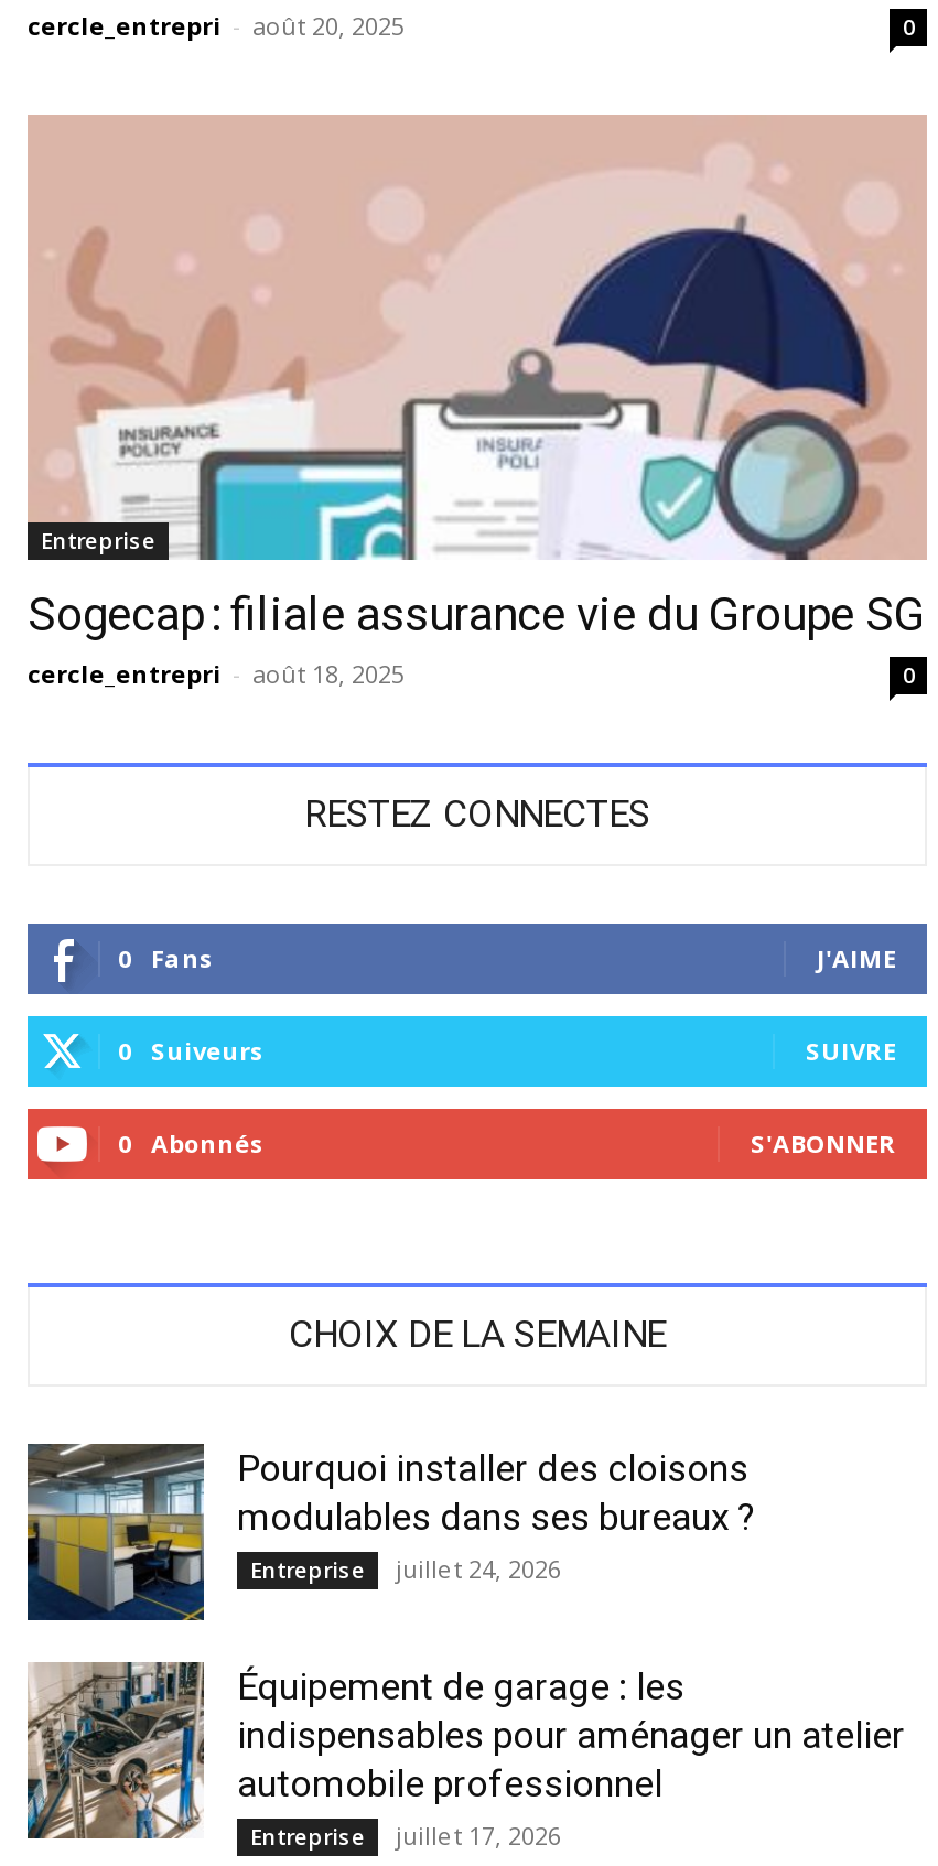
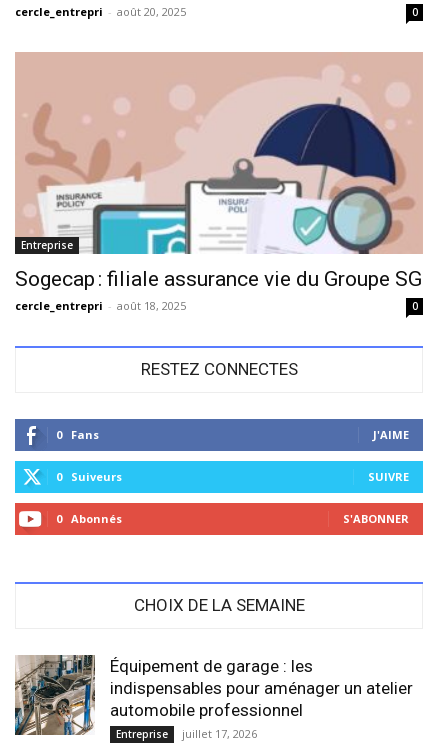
[25,1442,755,1622] [image] | Pourquoi installer des cloisons | modulables dans ses bureaux ? | Entreprise | juillet 24, 2026 -> none

